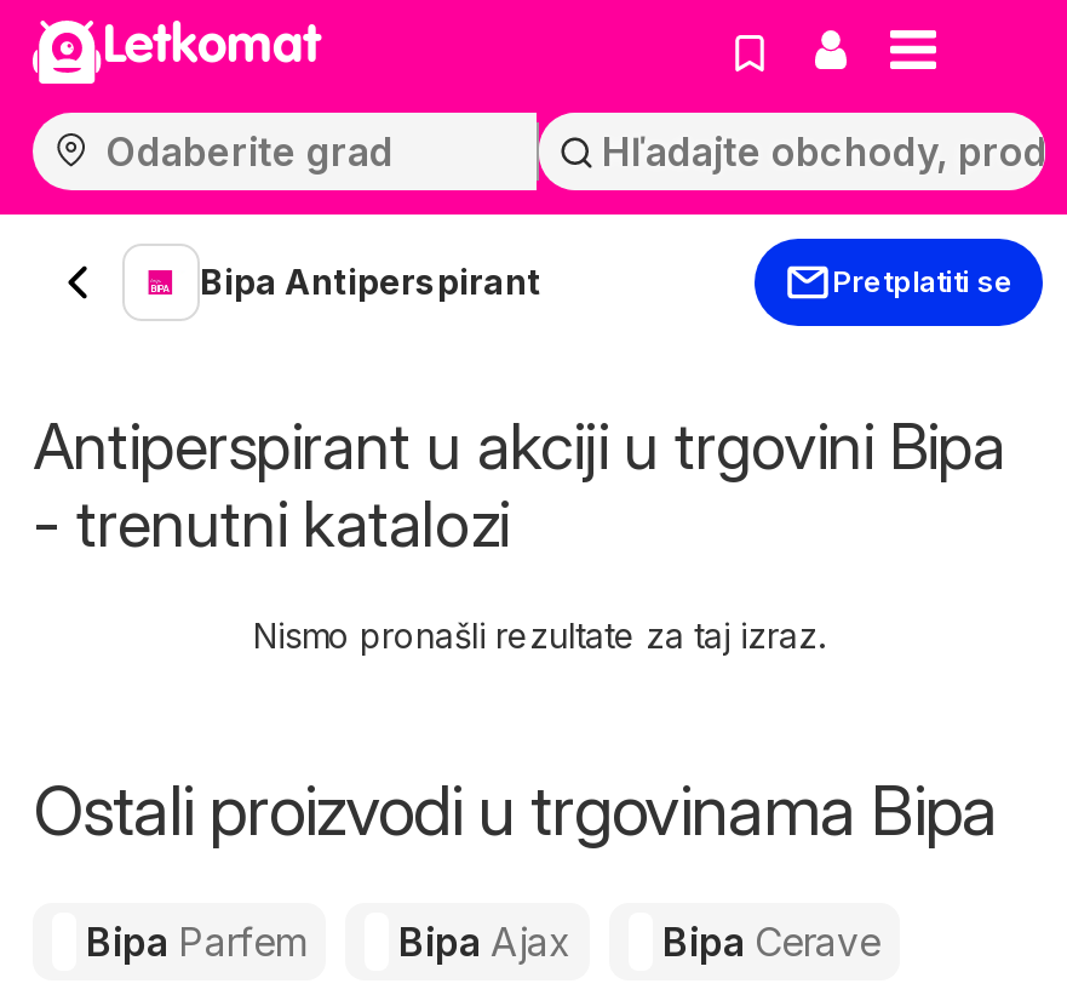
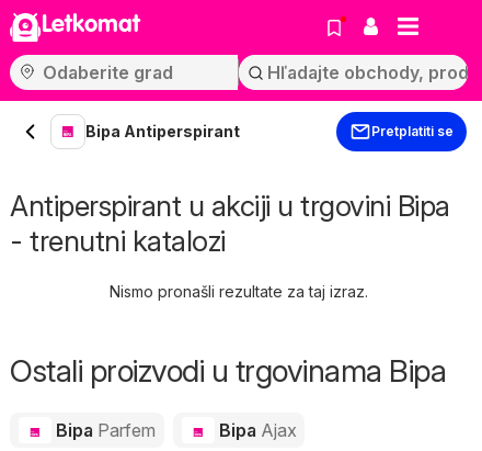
[653,917,880,966] Bipa Cerave -> none

